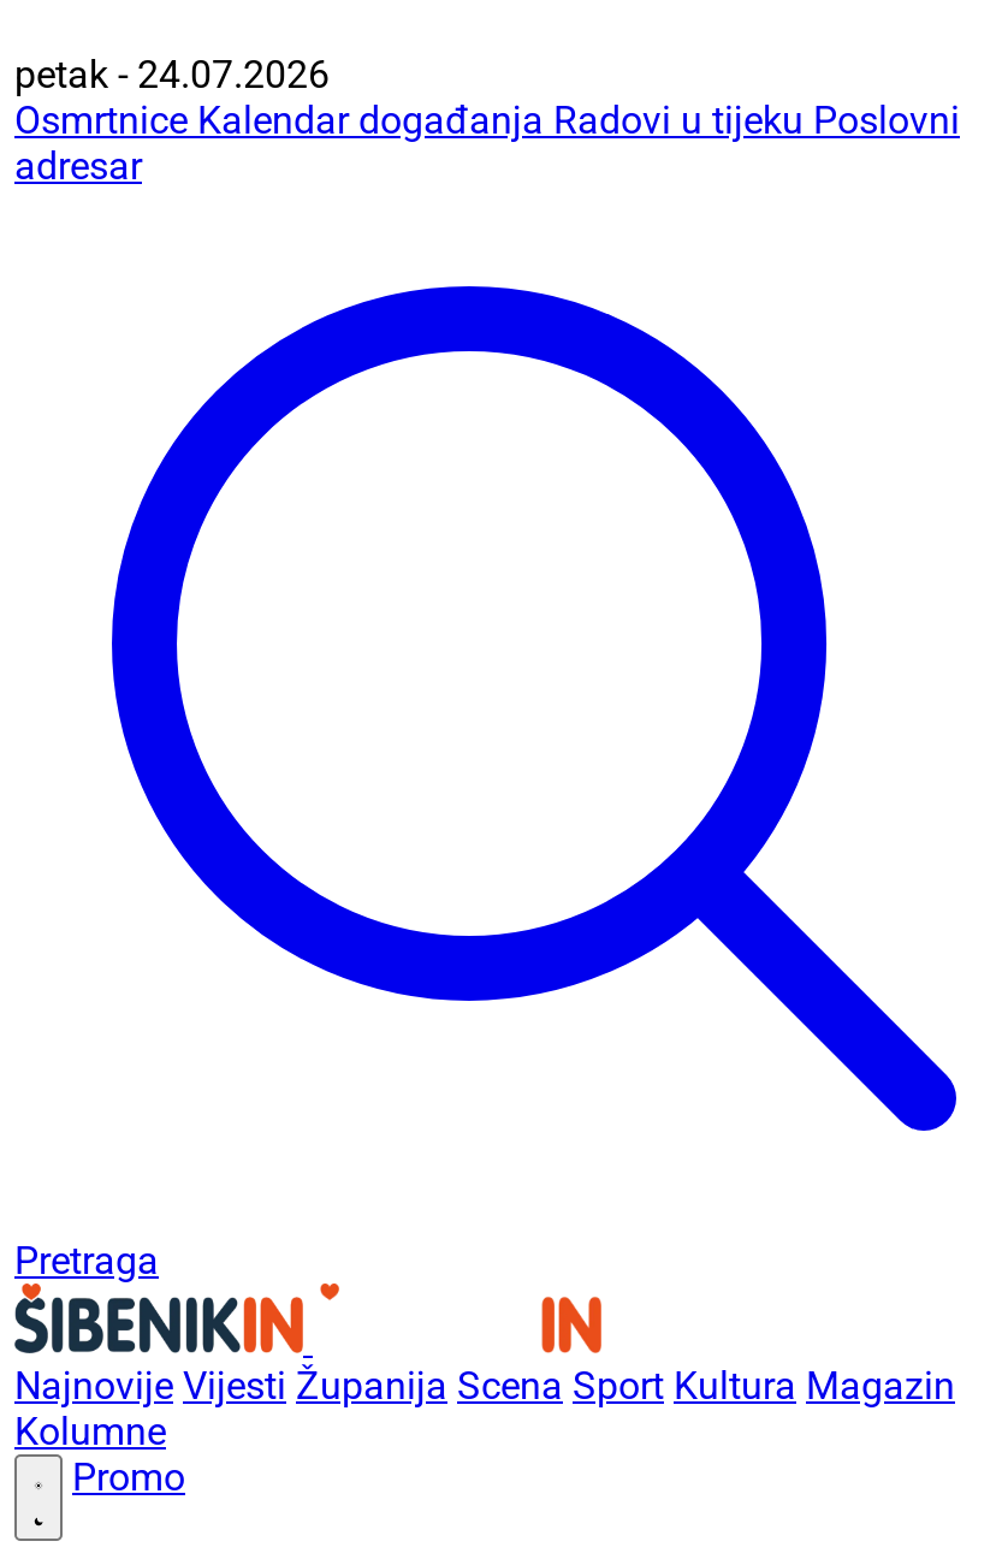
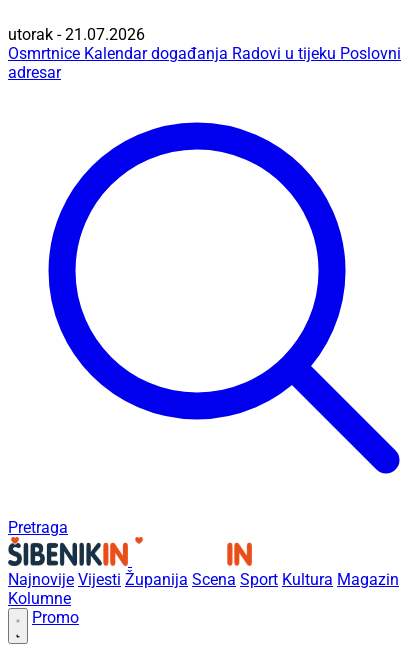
[14,52,330,97] petak - 24.07.2026 -> [8,25,145,44] utorak - 21.07.2026

